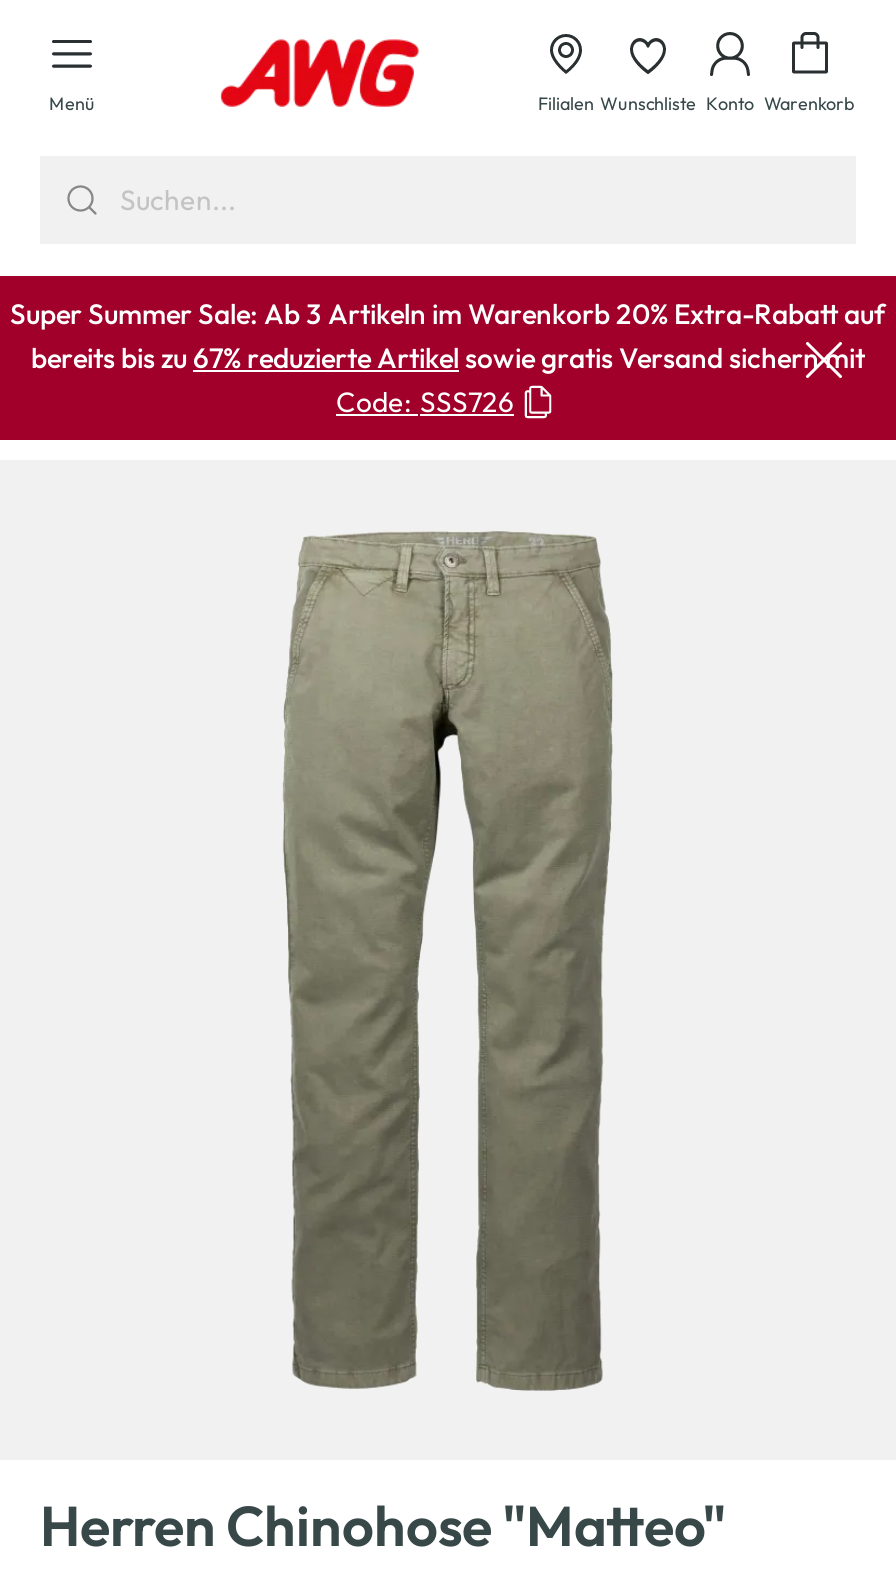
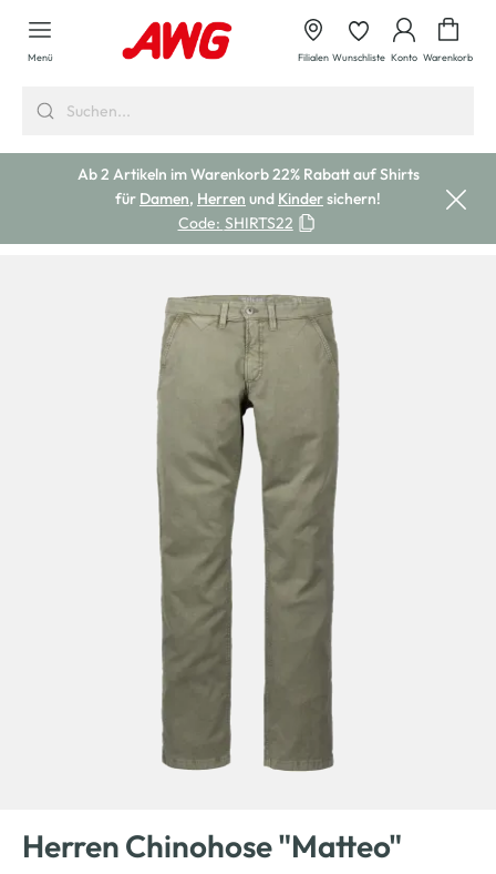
[10,296,886,420] Super Summer Sale: Ab 3 Artikeln im Warenkorb 20% Extra-Rabatt auf | bereits bis zu 67% reduzierte Artikel sowie gratis Versand sichern mit | Code: SSS726 -> [77,164,419,233] Ab 2 Artikeln im Warenkorb 22% Rabatt auf Shirts | für Damen, Herren und Kinder sichern! | Code: SHIRTS22

